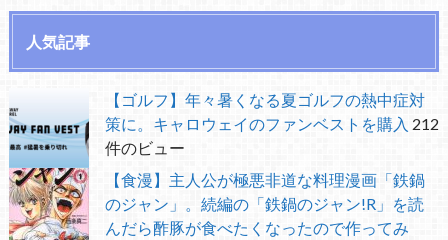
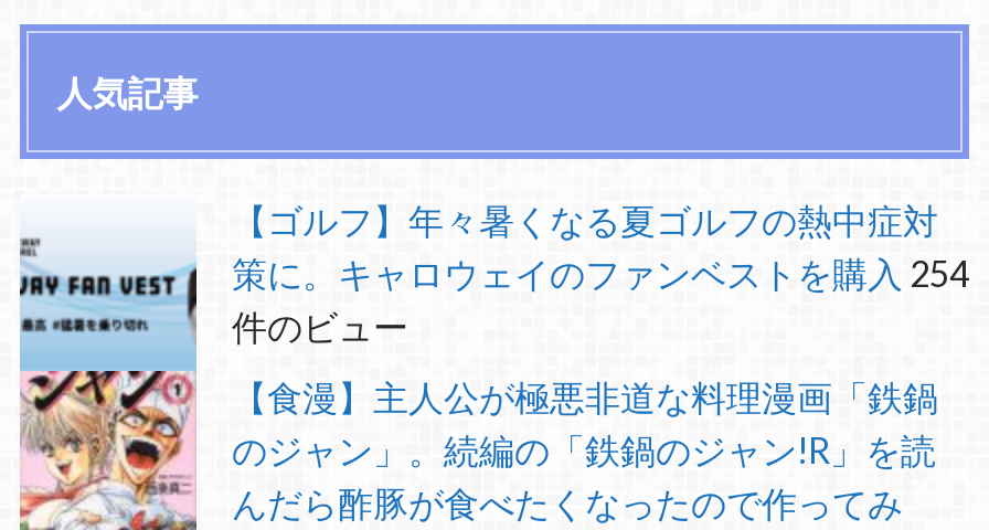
[105,114,439,133] 策に。キャロウェイのファンベストを購入 212 -> [232,252,969,294] 策に。キャロウェイのファンベストを購入 254

